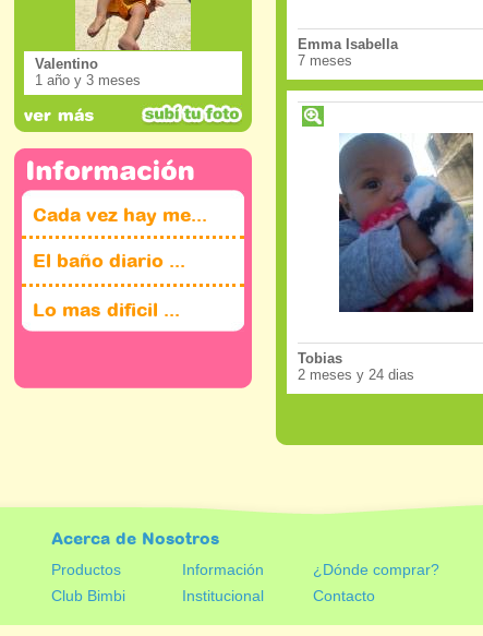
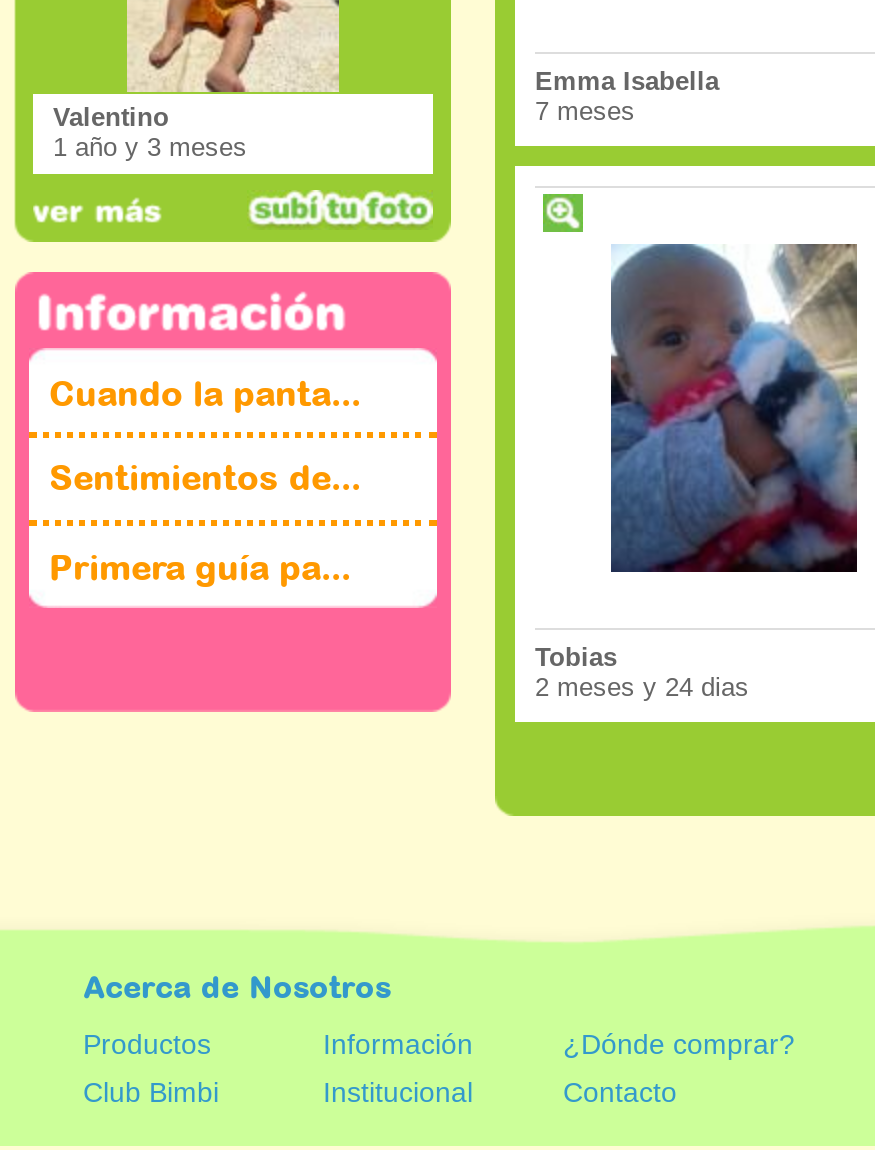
[33,206,207,225] Cada vez hay me... -> [49,378,361,412] Cuando la panta...
[33,252,185,271] El baño diario ... -> [49,462,361,496] Sentimientos de...
[33,301,180,320] Lo mas dificil ... -> [49,552,351,586] Primera guía pa...

